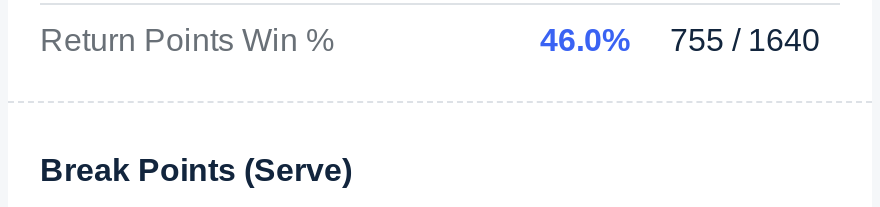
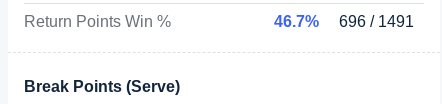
[540,23,630,57] 46.0% -> [274,13,319,30] 46.7%
[670,23,820,57] 755 / 1640 -> [339,13,414,30] 696 / 1491

